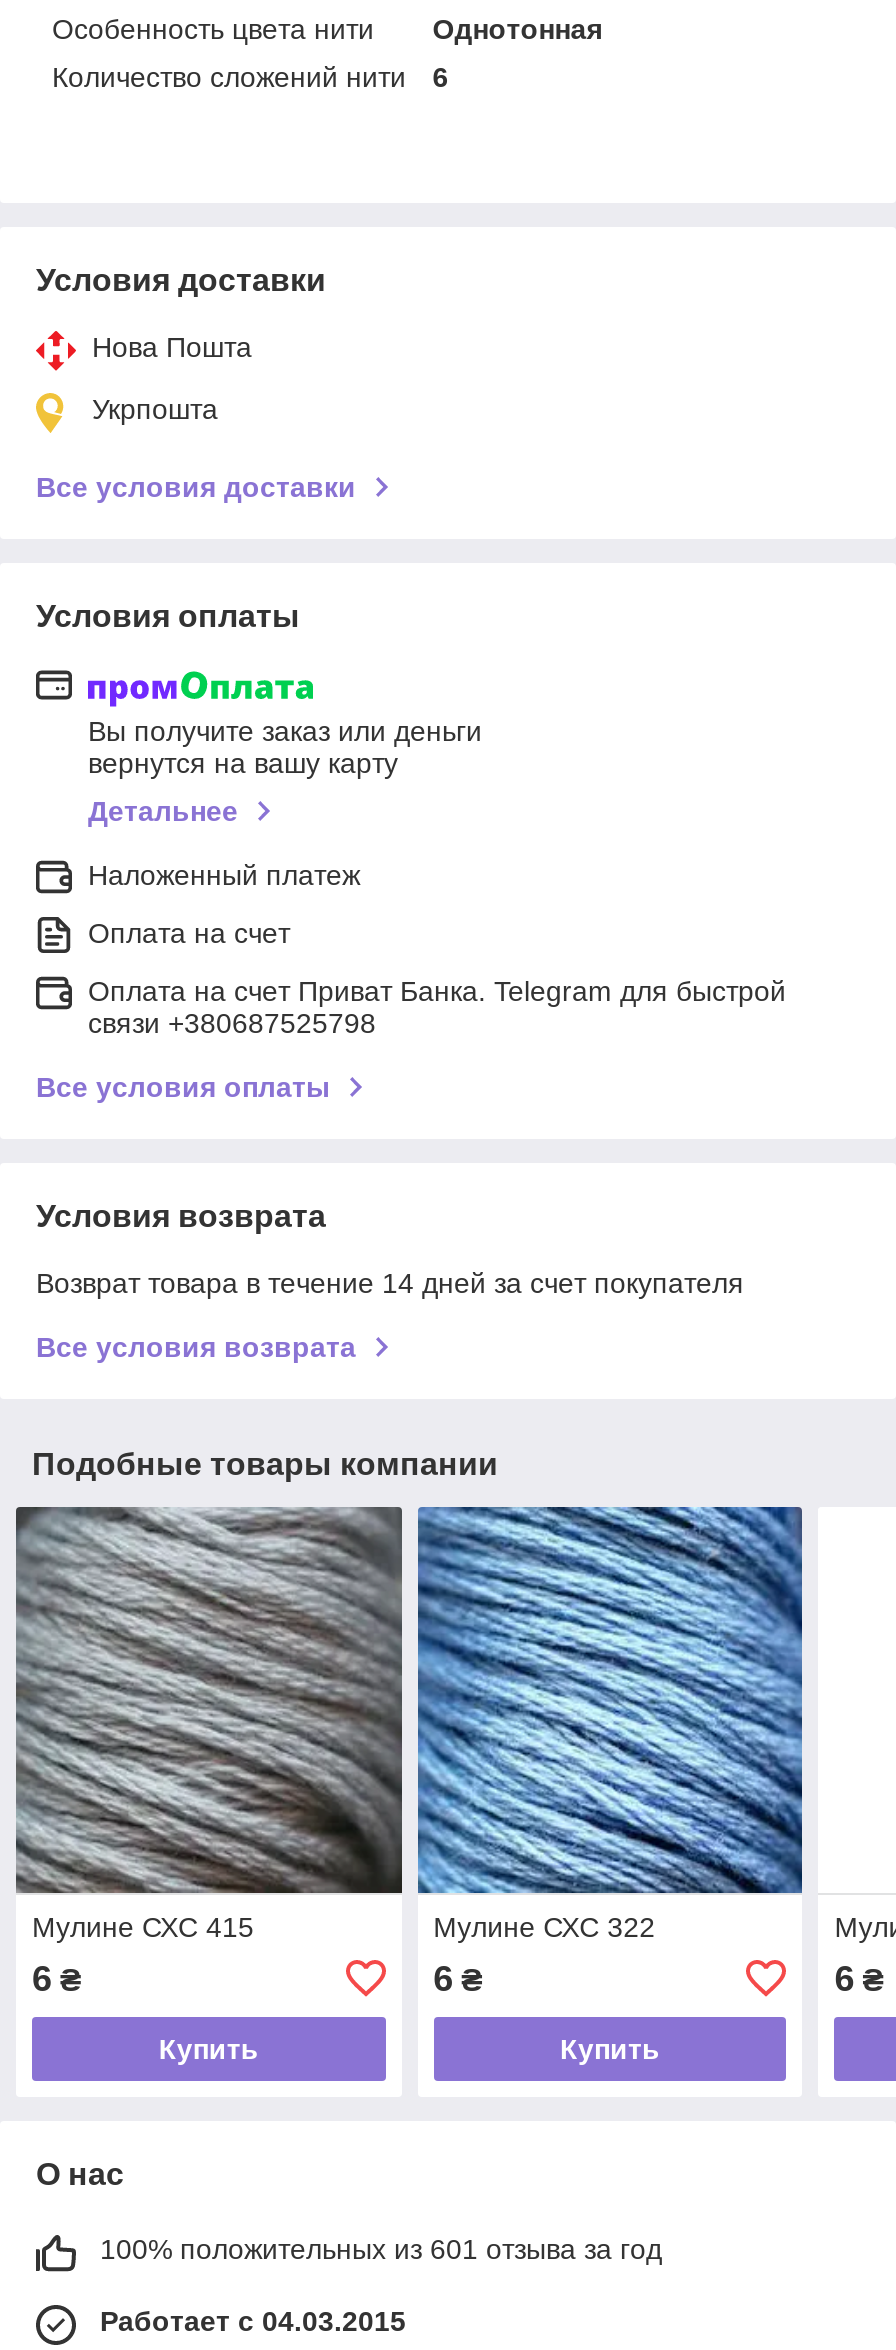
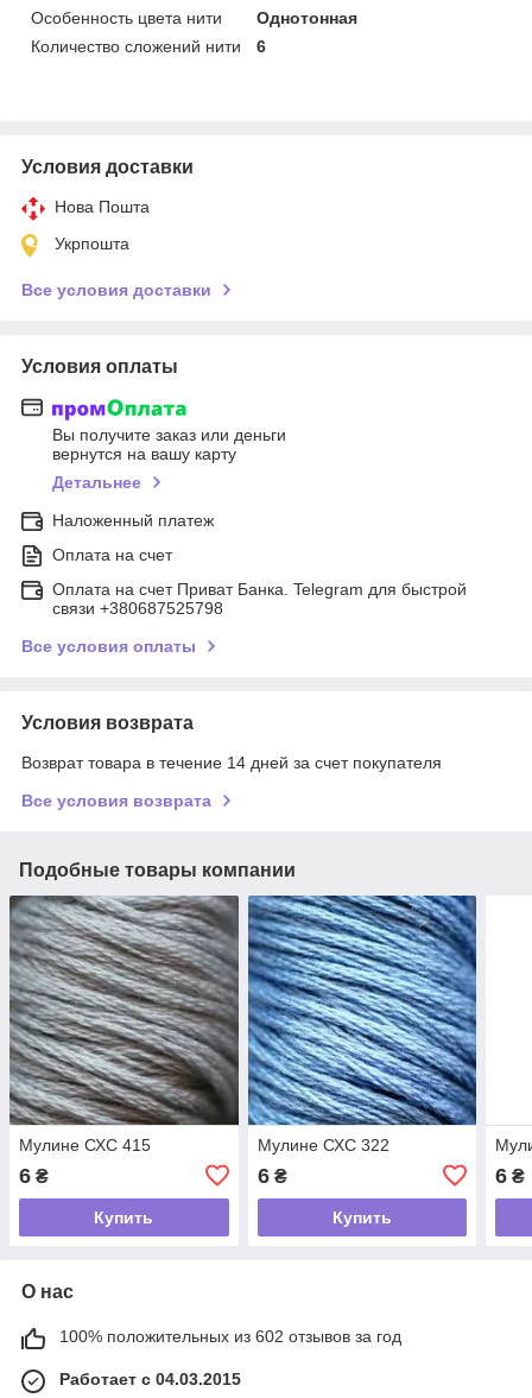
[100,2233,662,2265] 100% положительных из 601 отзыва за год -> [59,1326,401,1346] 100% положительных из 602 отзывов за год

